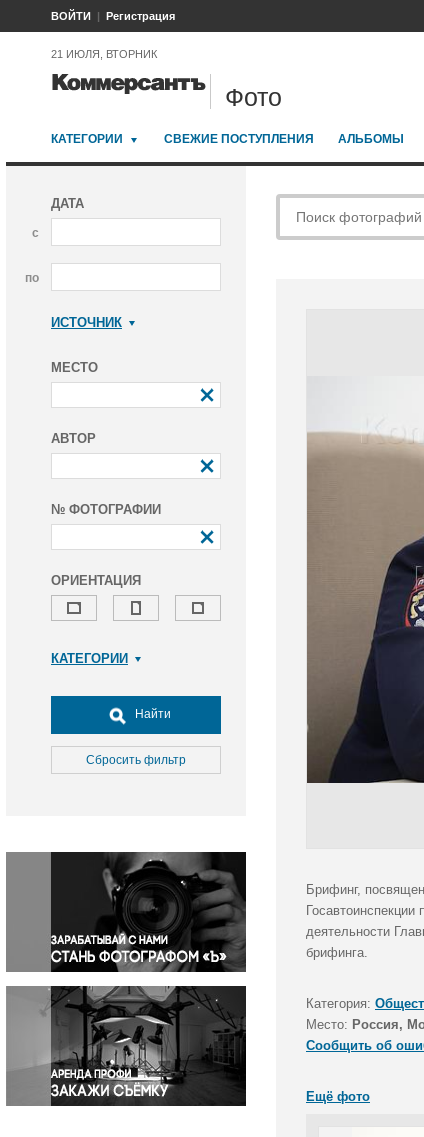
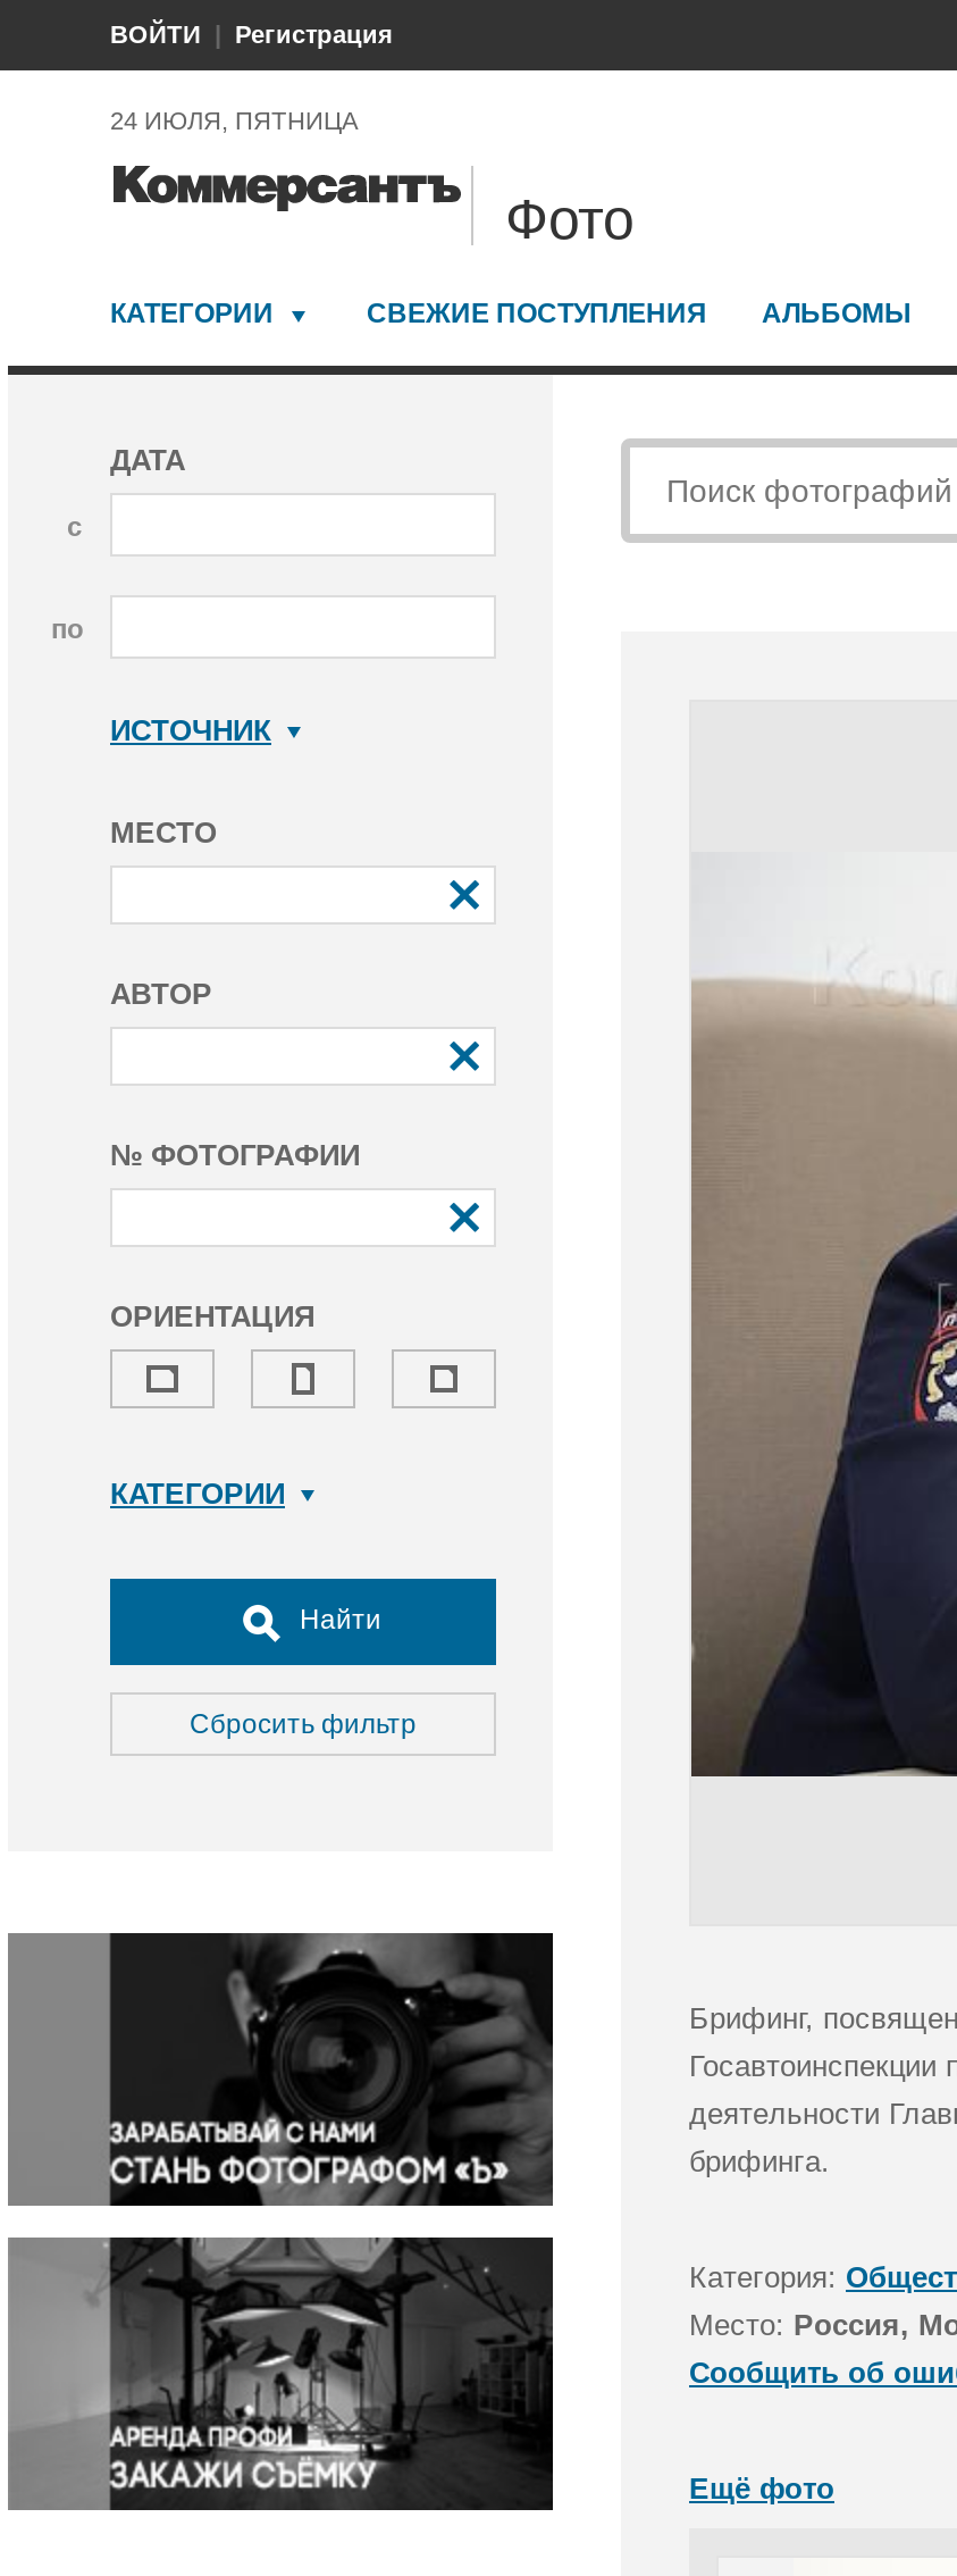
[51,48,157,60] 21 ИЮЛЯ, ВТОРНИК -> [110,107,358,134] 24 ИЮЛЯ, ПЯТНИЦА

